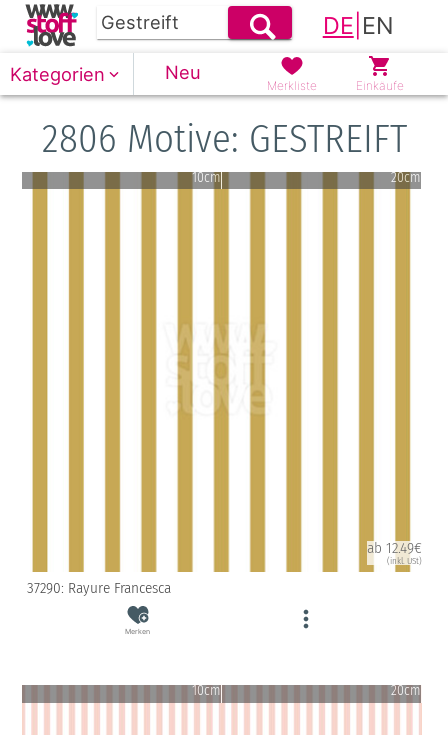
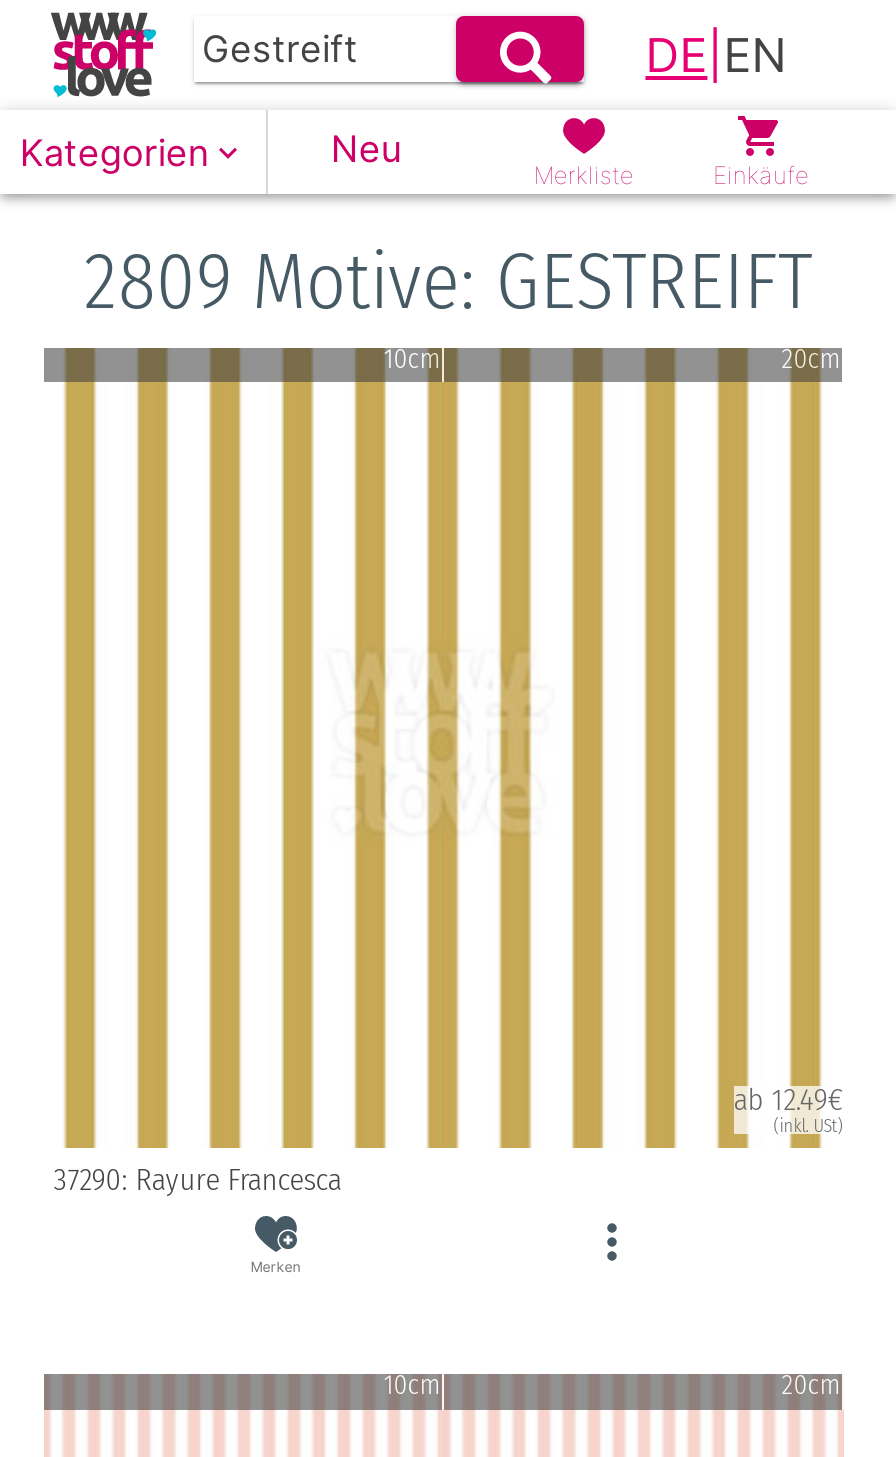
[41,116,406,162] 2806 Motive: GESTREIFT -> [84,236,812,328] 2809 Motive: GESTREIFT

